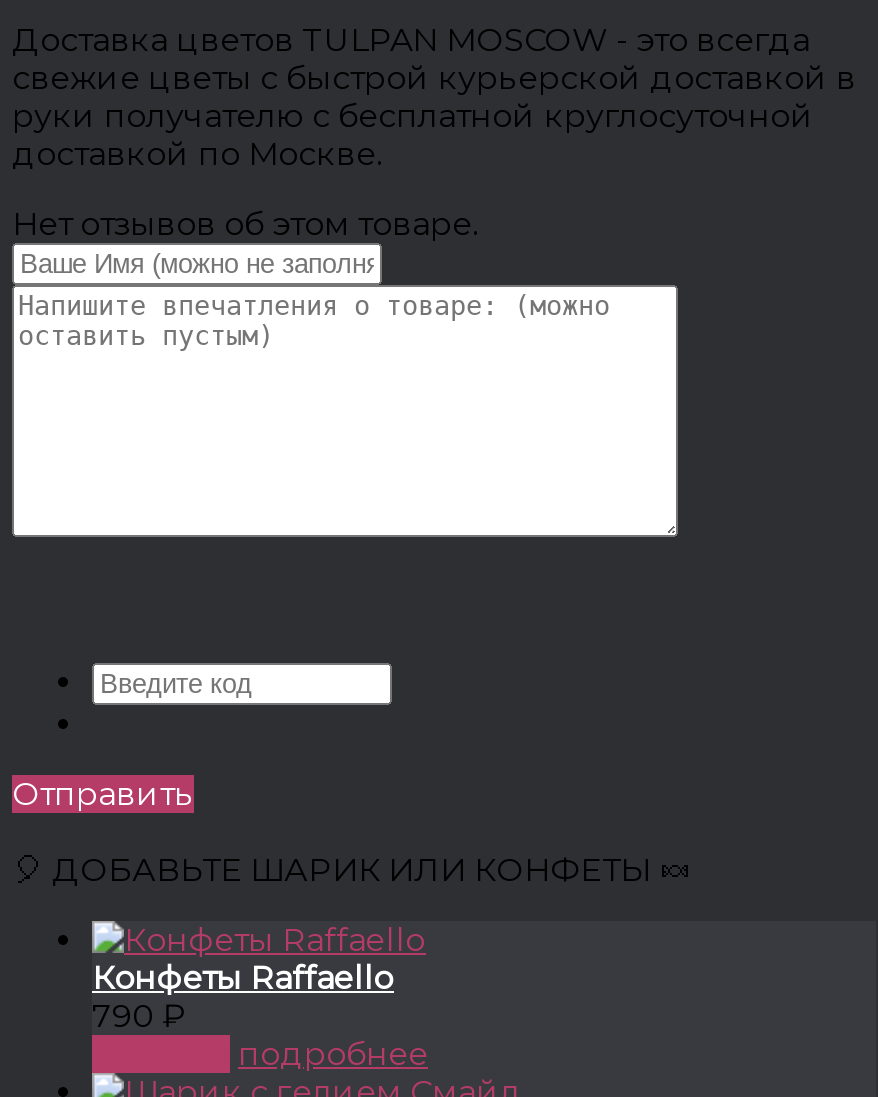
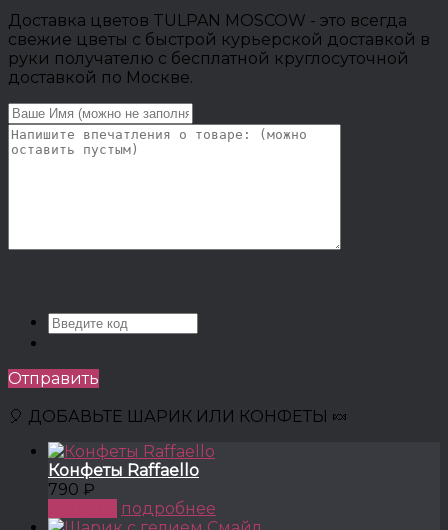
[12,205,478,243] Нет отзывов об этом товаре. -> none

